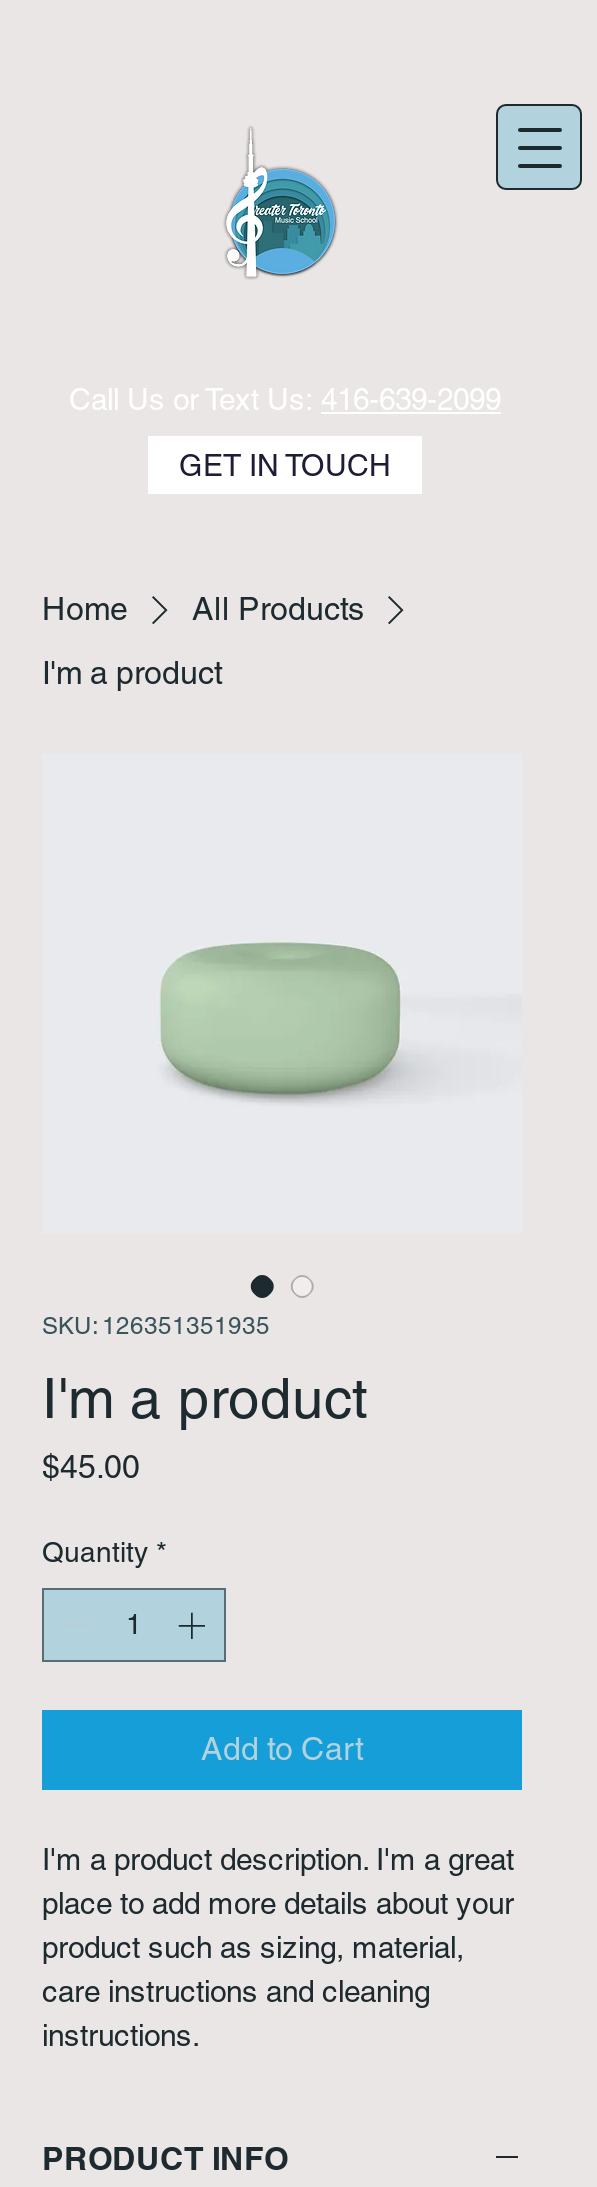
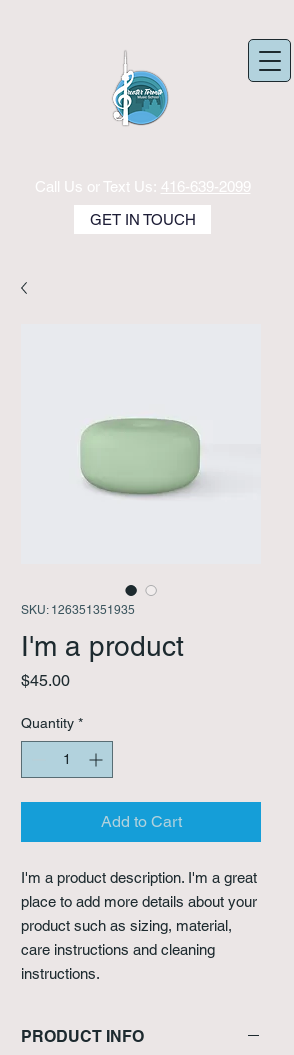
[42,590,364,692] Home | All Products | I'm a product -> none

